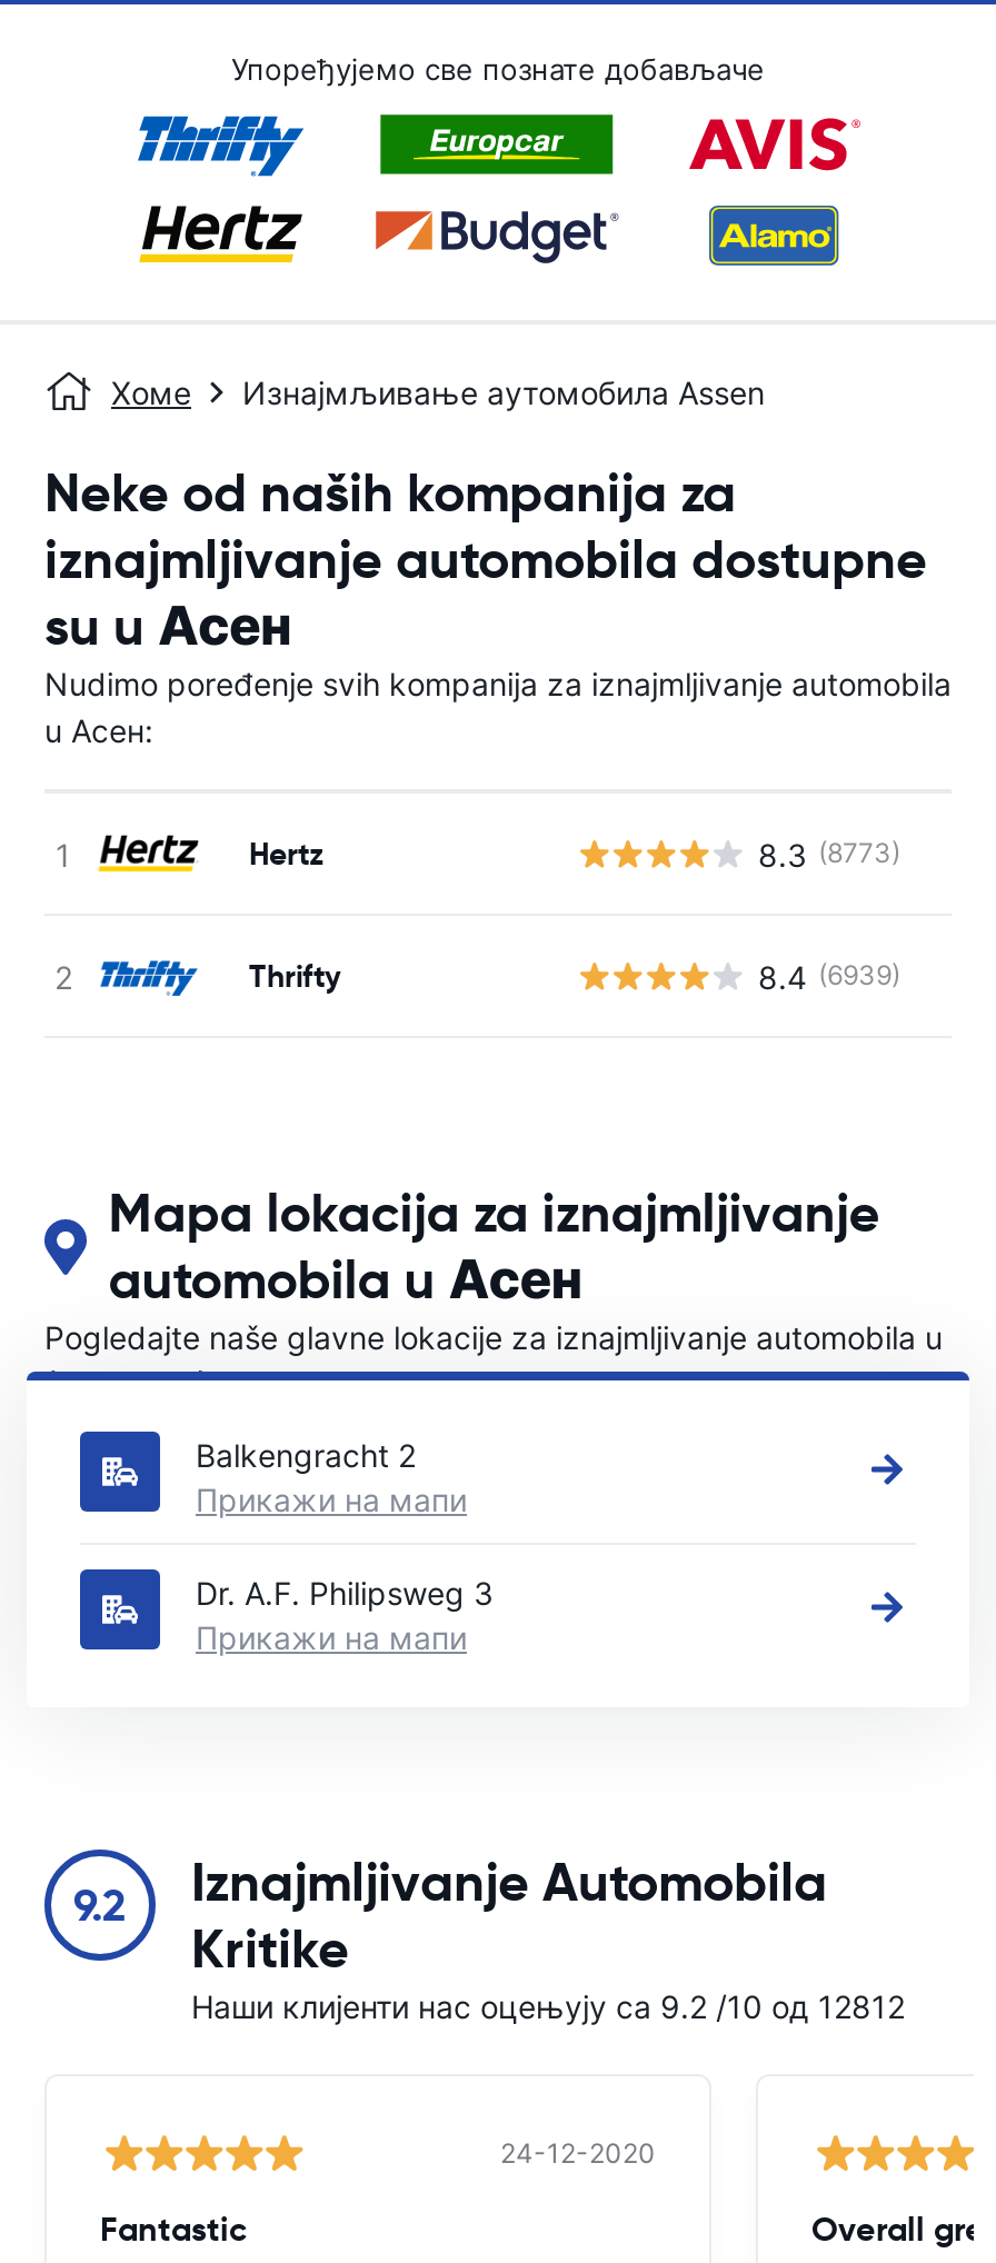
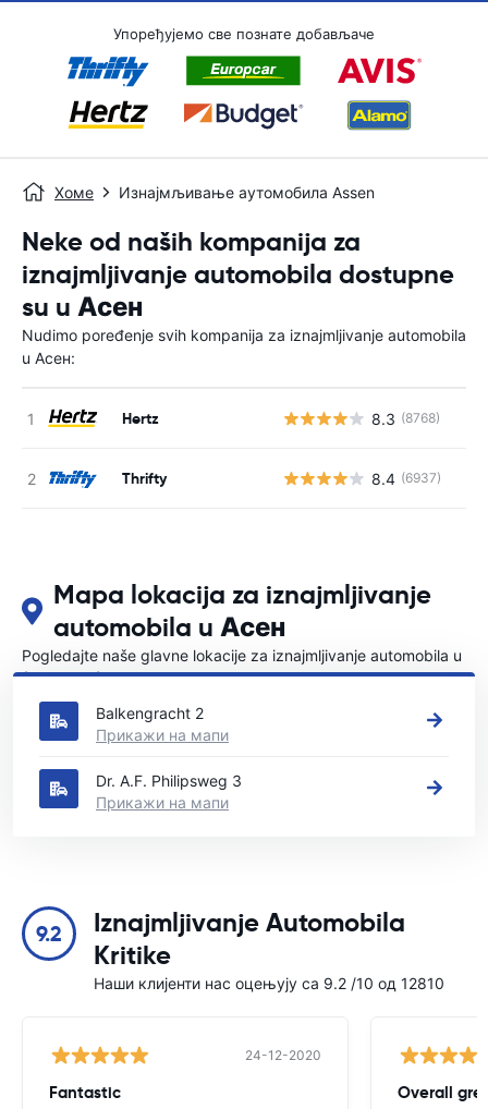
[758,835,900,873] 8.3 (8773) -> [371,409,440,428] 8.3 (8768)
[758,957,900,995] 8.4 (6939) -> [371,469,441,488] 8.4 (6937)
[191,1987,905,2025] Наши клијенти нас оцењују са 9.2 /10 од 12812 -> [94,974,444,992] Наши клијенти нас оцењују са 9.2 /10 од 12810

